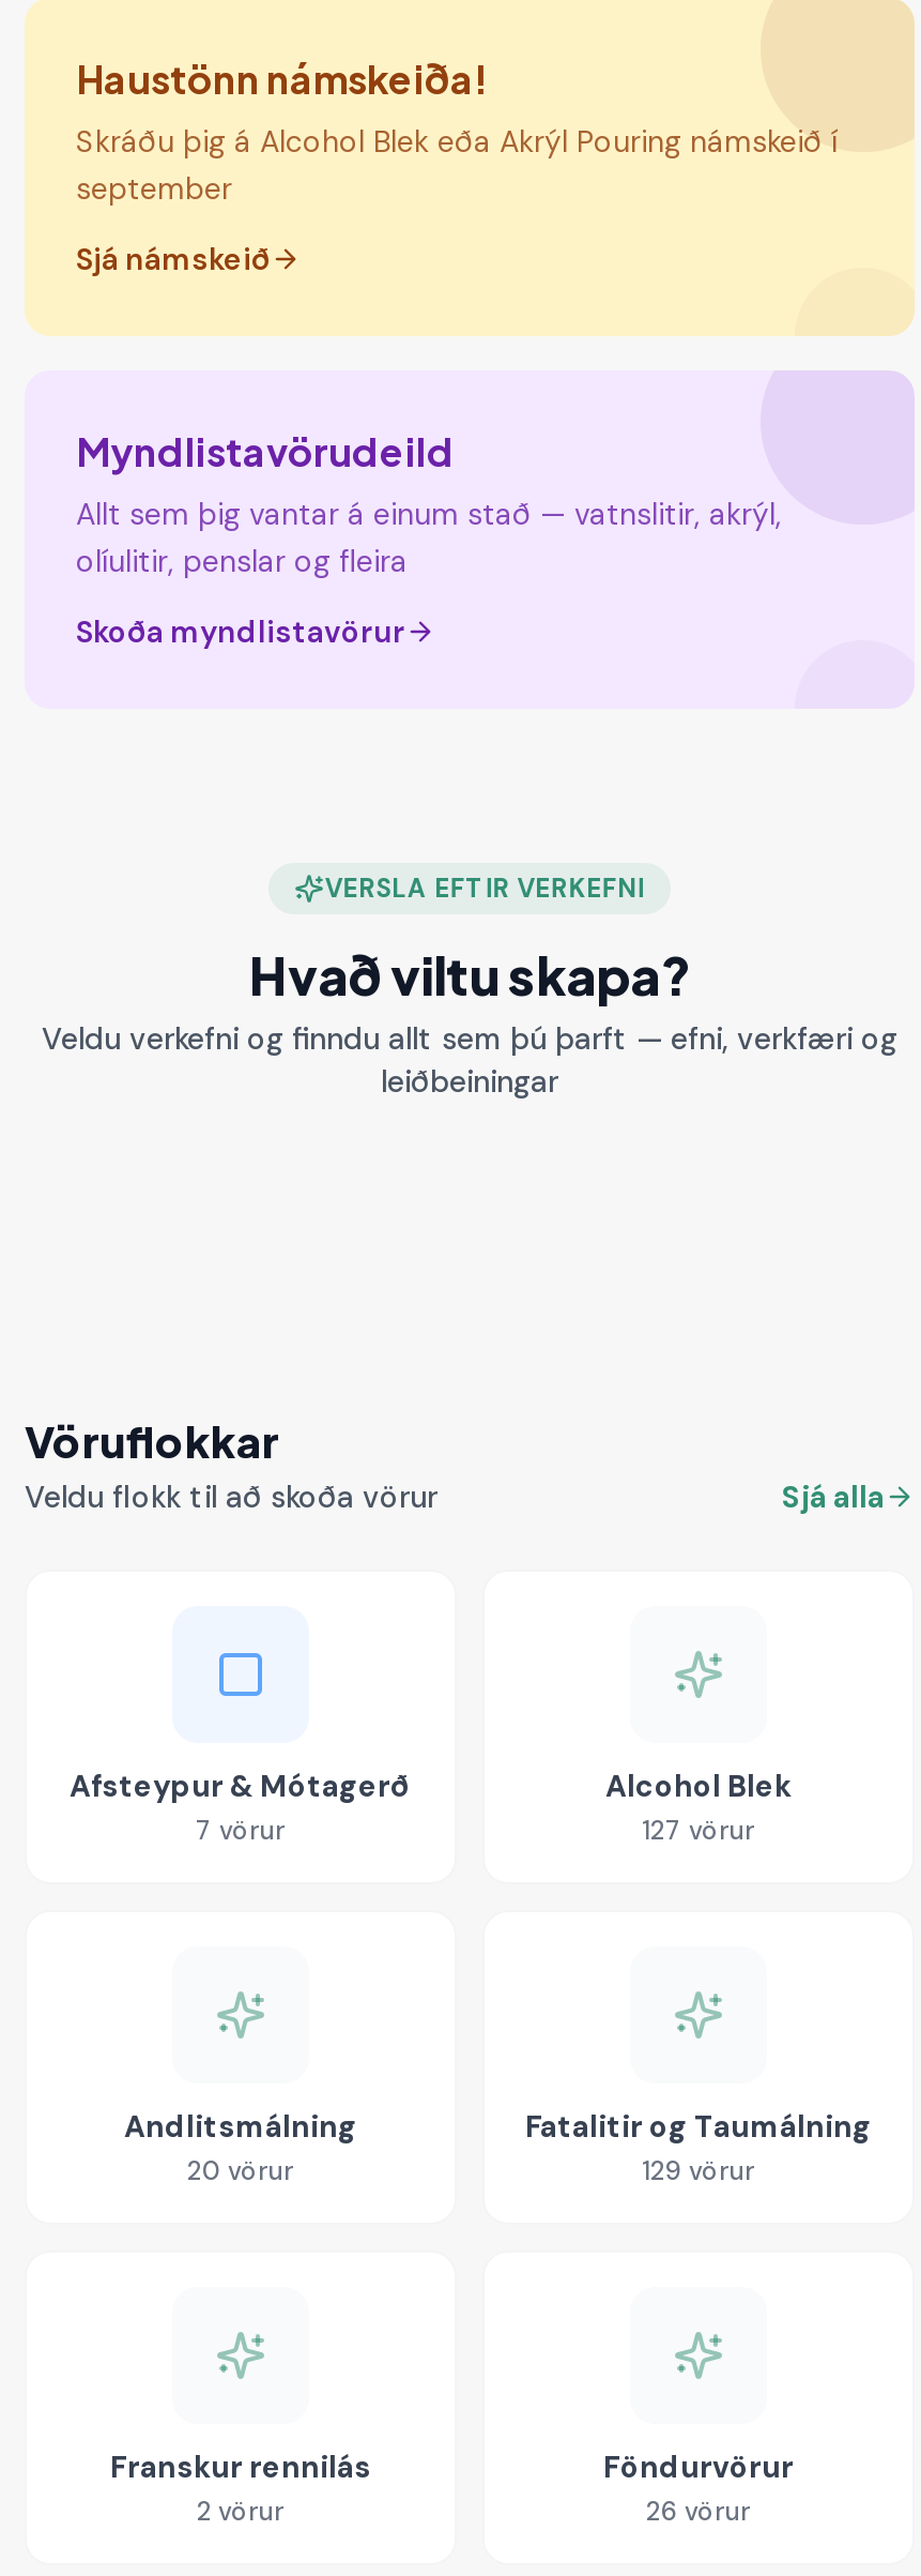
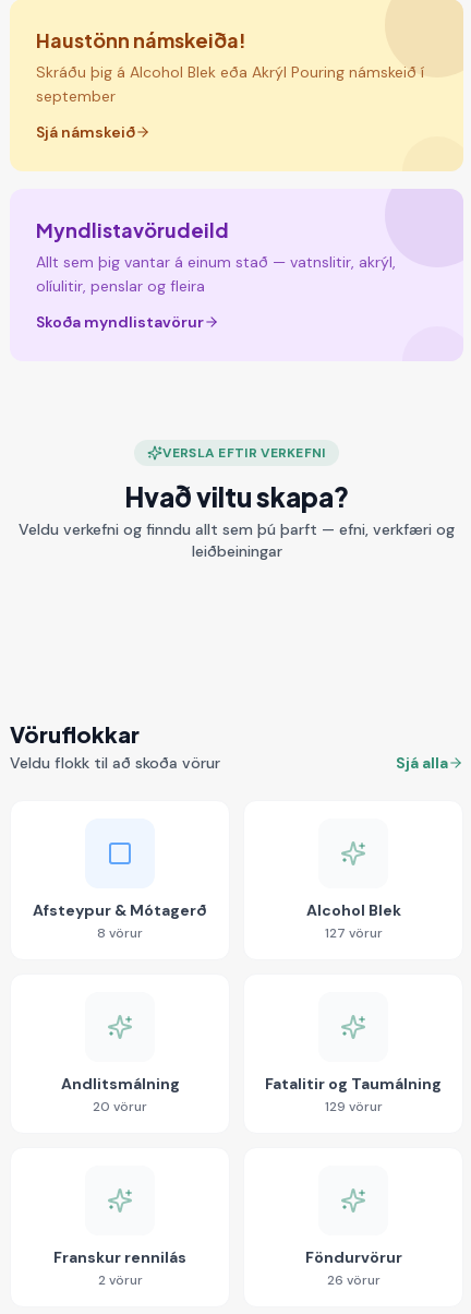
[196,1814,286,1848] 7 vörur -> [97,924,143,942] 8 vörur

